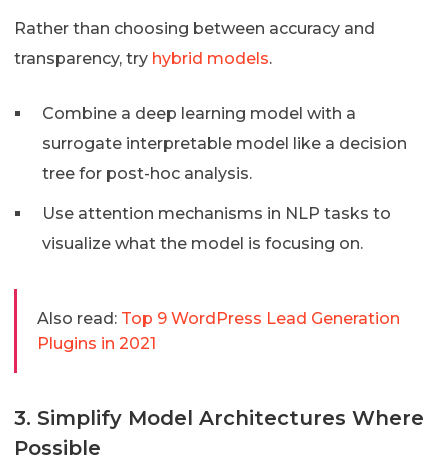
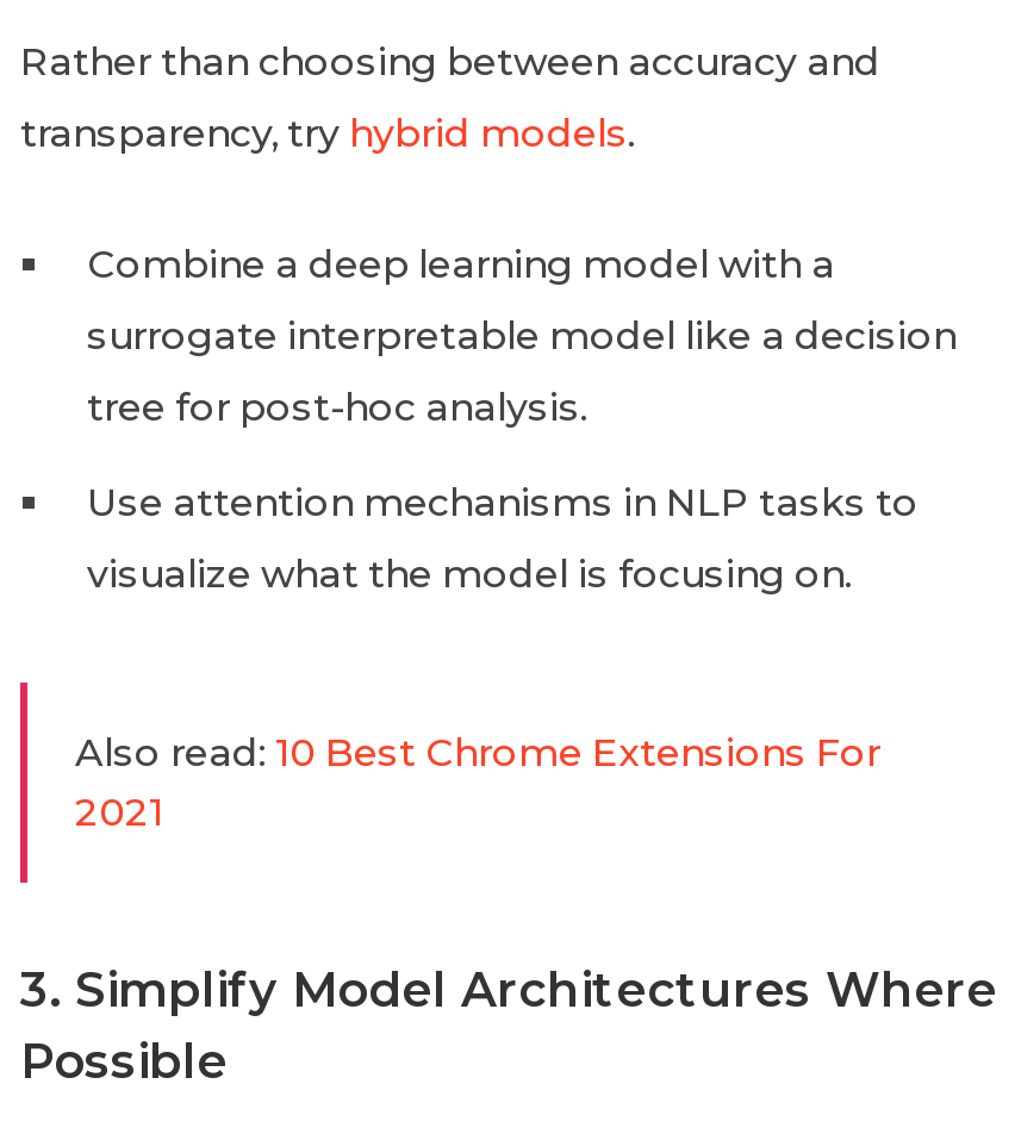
[37,309,400,353] Also read: Top 9 WordPress Lead Generation | Plugins in 2021 -> [75,730,880,835] Also read: 10 Best Chrome Extensions For | 2021

